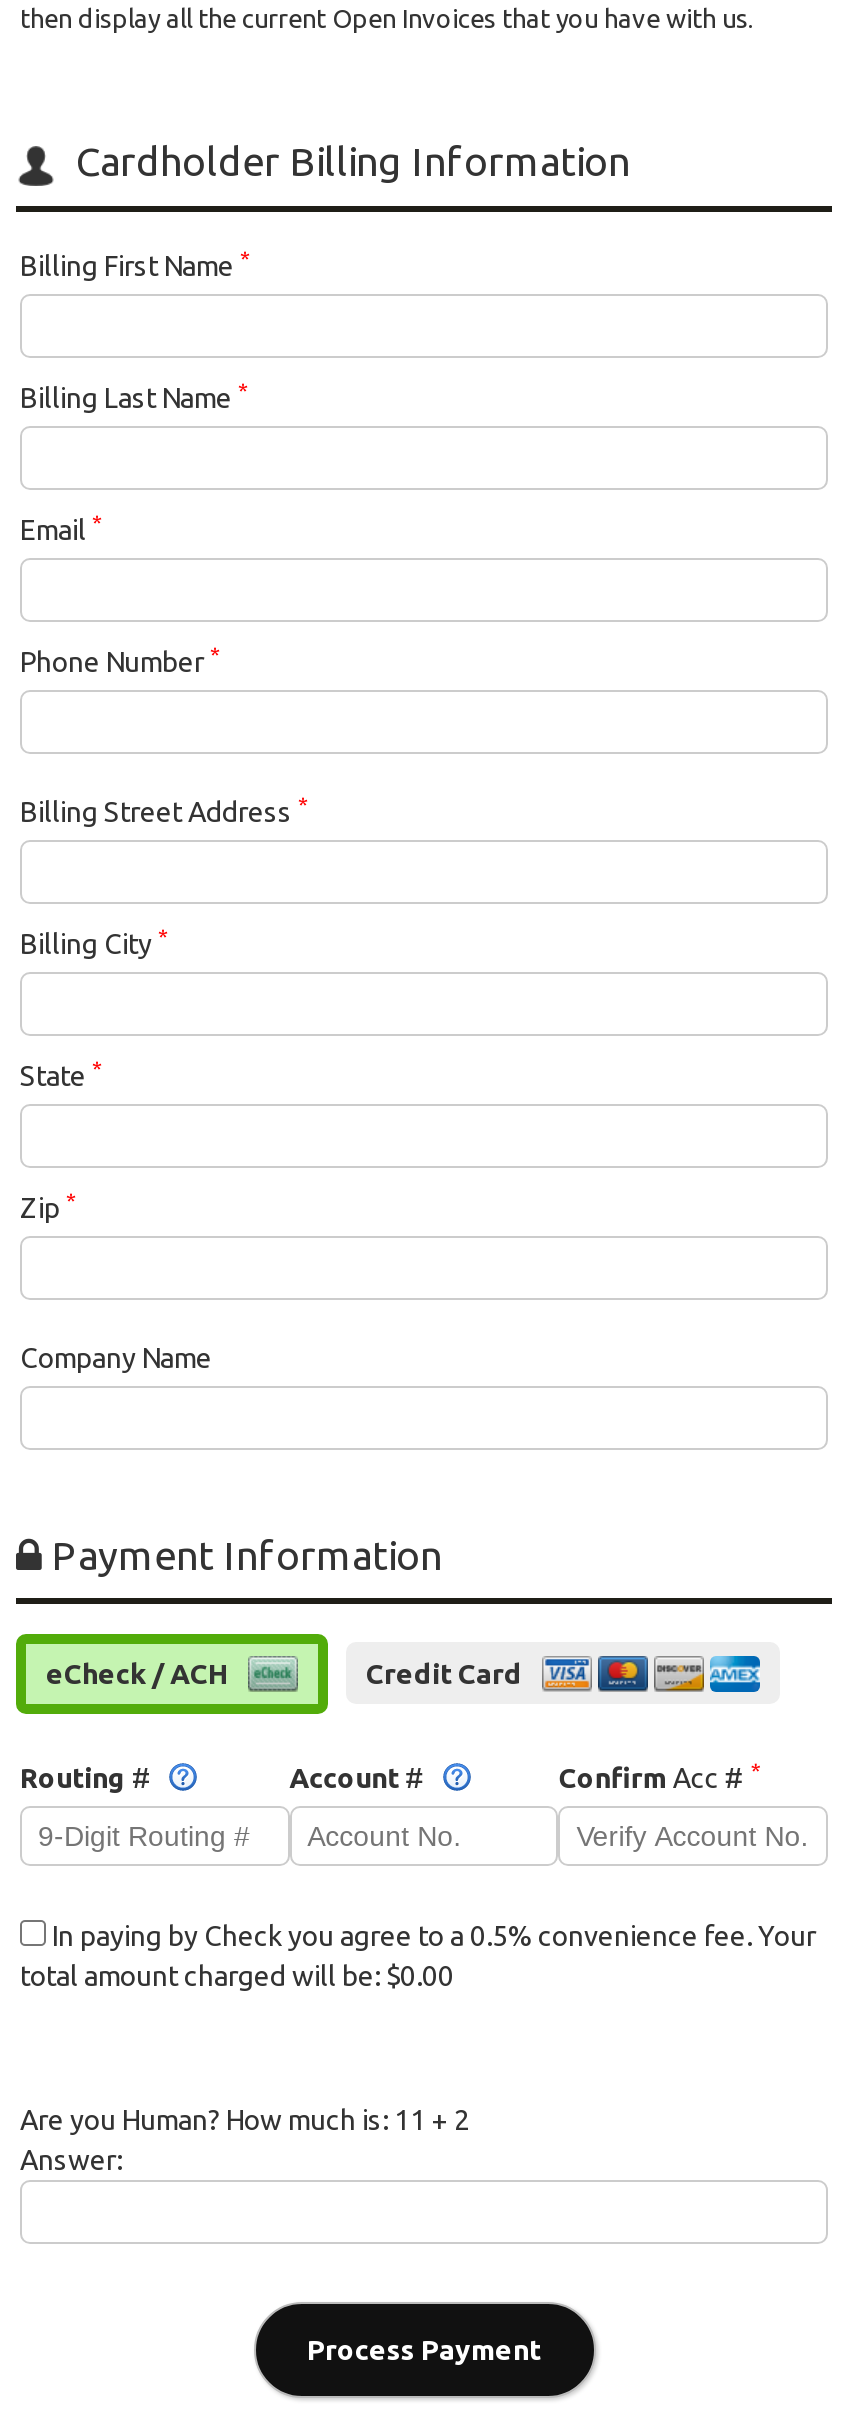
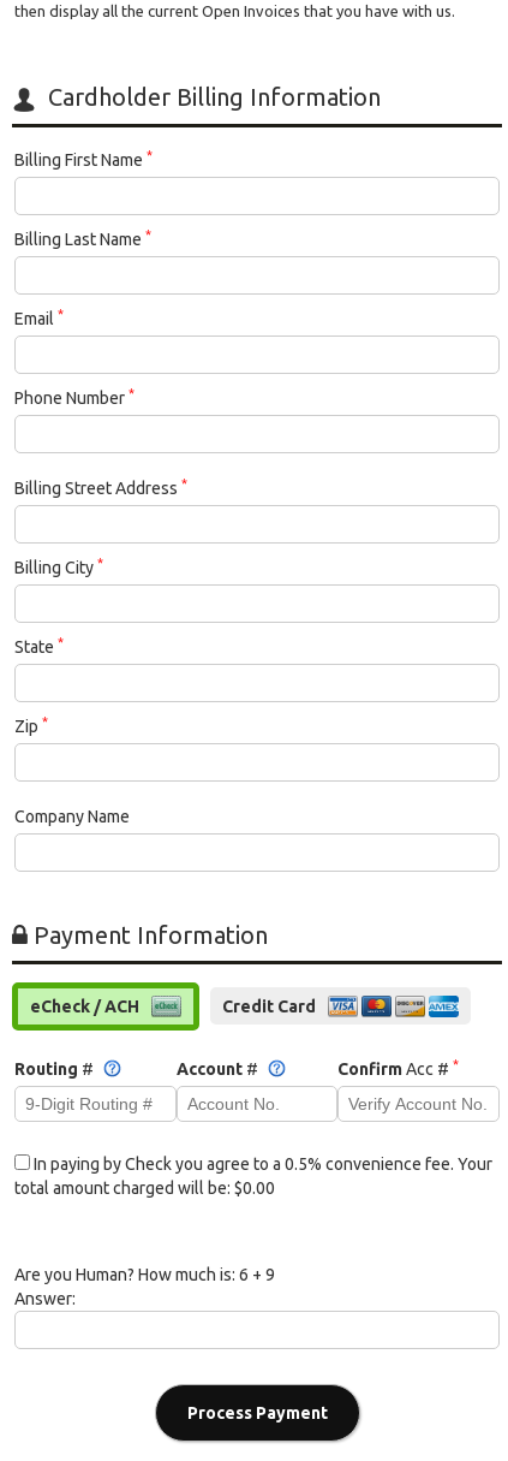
[20,2104,470,2136] Are you Human? How much is: 11 + 2 -> [14,1265,275,1284] Are you Human? How much is: 6 + 9

